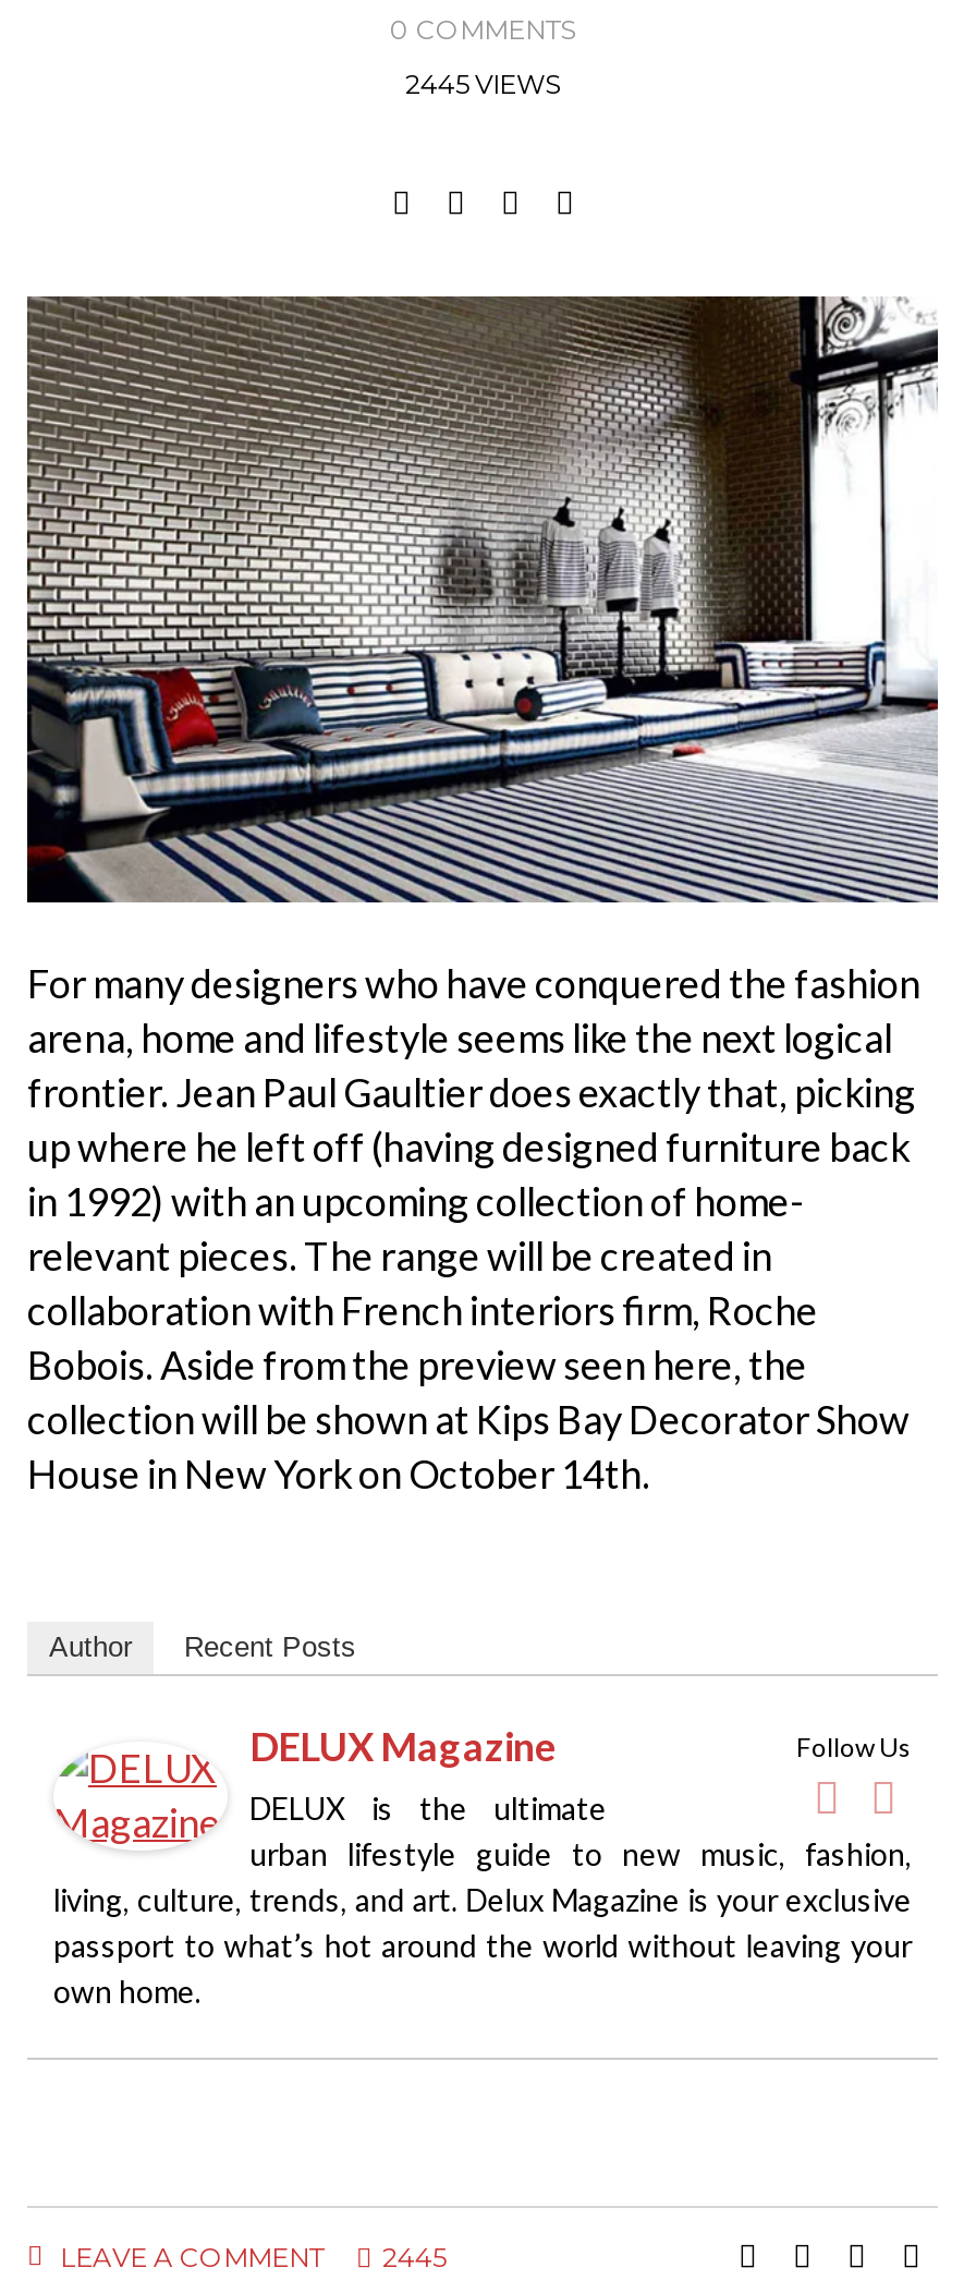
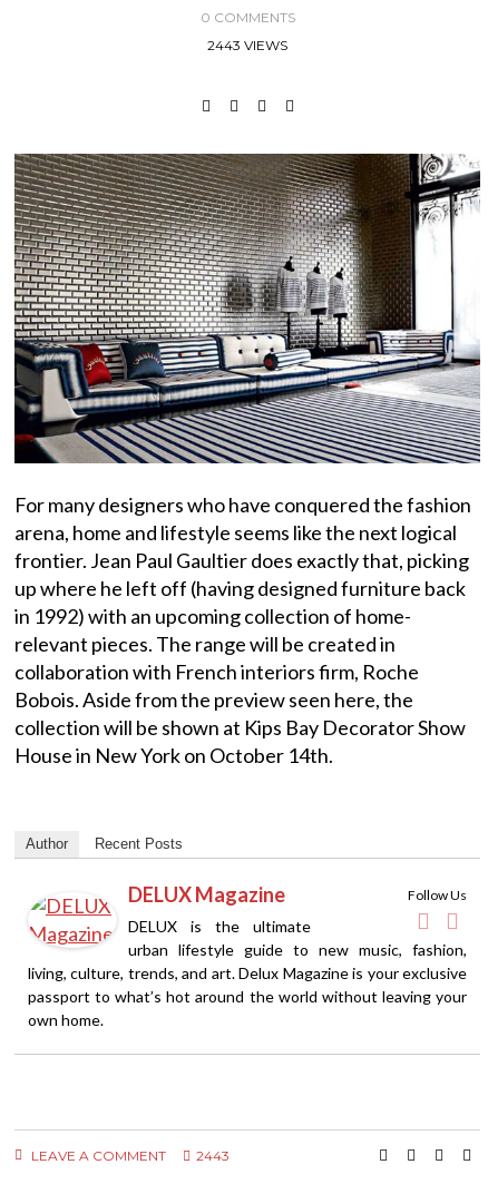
[405,67,560,100] 2445 VIEWS -> [207,37,287,53] 2443 VIEWS
[53,2242,446,2274] LEAVE A COMMENT 2445 -> [28,1148,230,1164] LEAVE A COMMENT 2443

